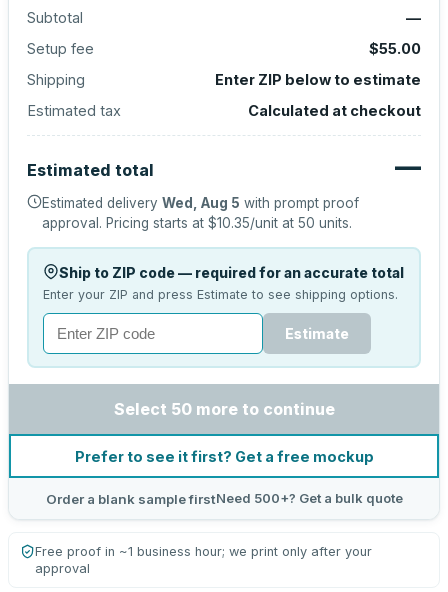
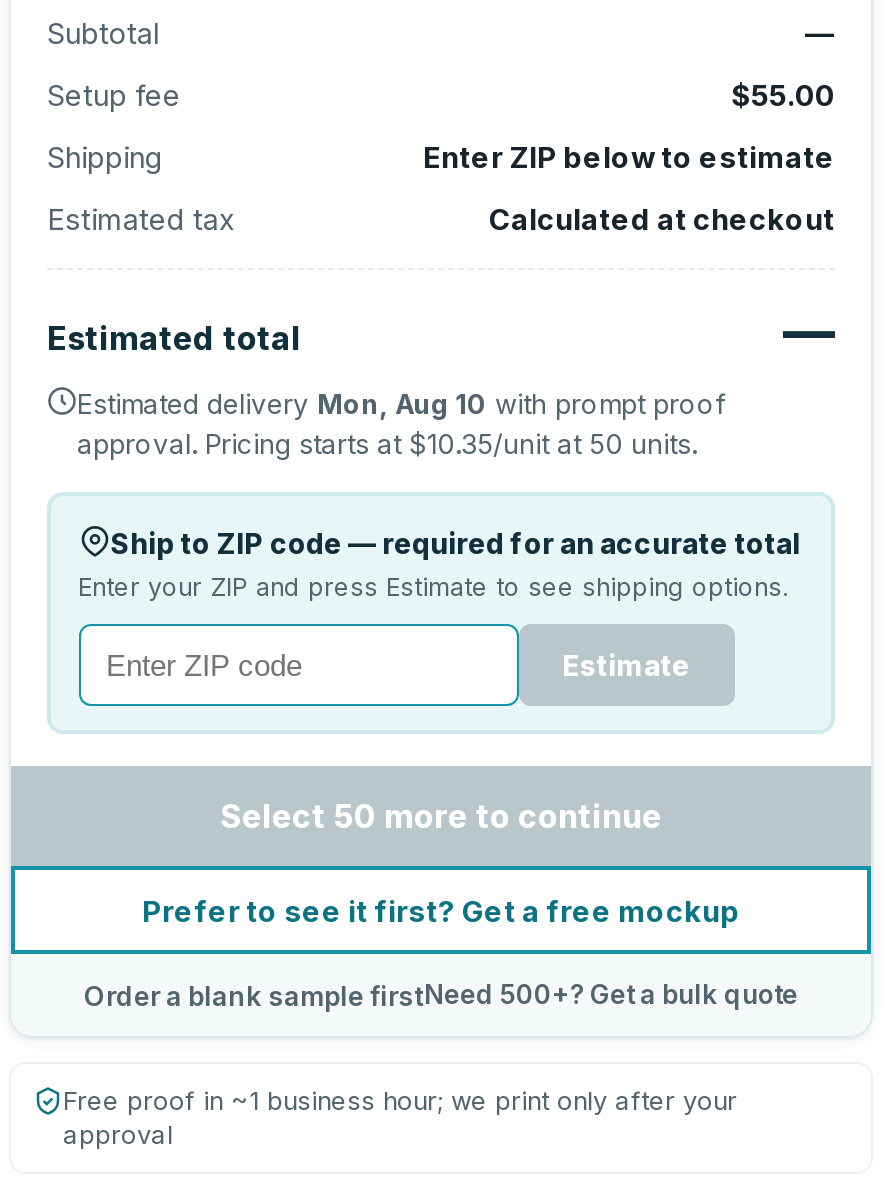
[42,195,359,211] Estimated delivery Wed, Aug 5 with prompt proof -> [77,388,725,420] Estimated delivery Mon, Aug 10 with prompt proof

